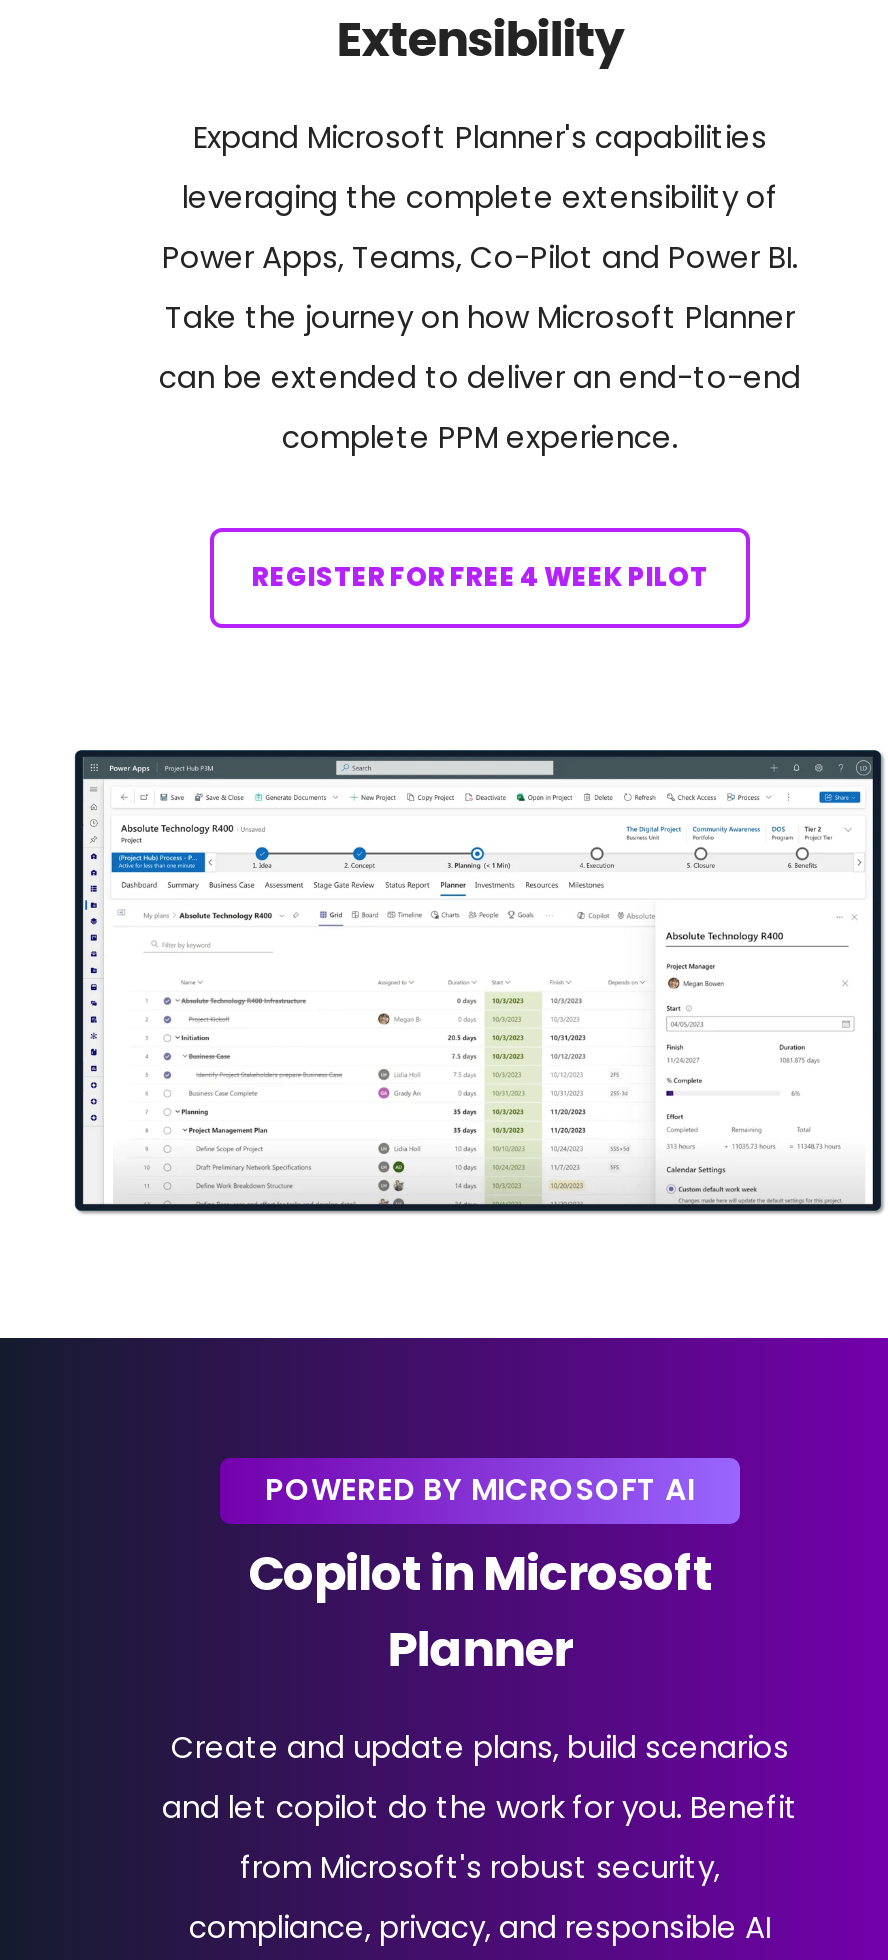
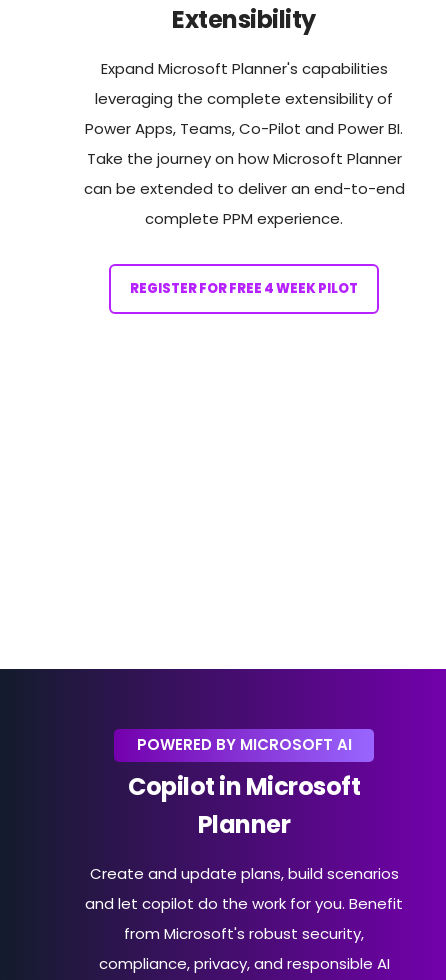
[72,748,882,1214] [image] -> none

